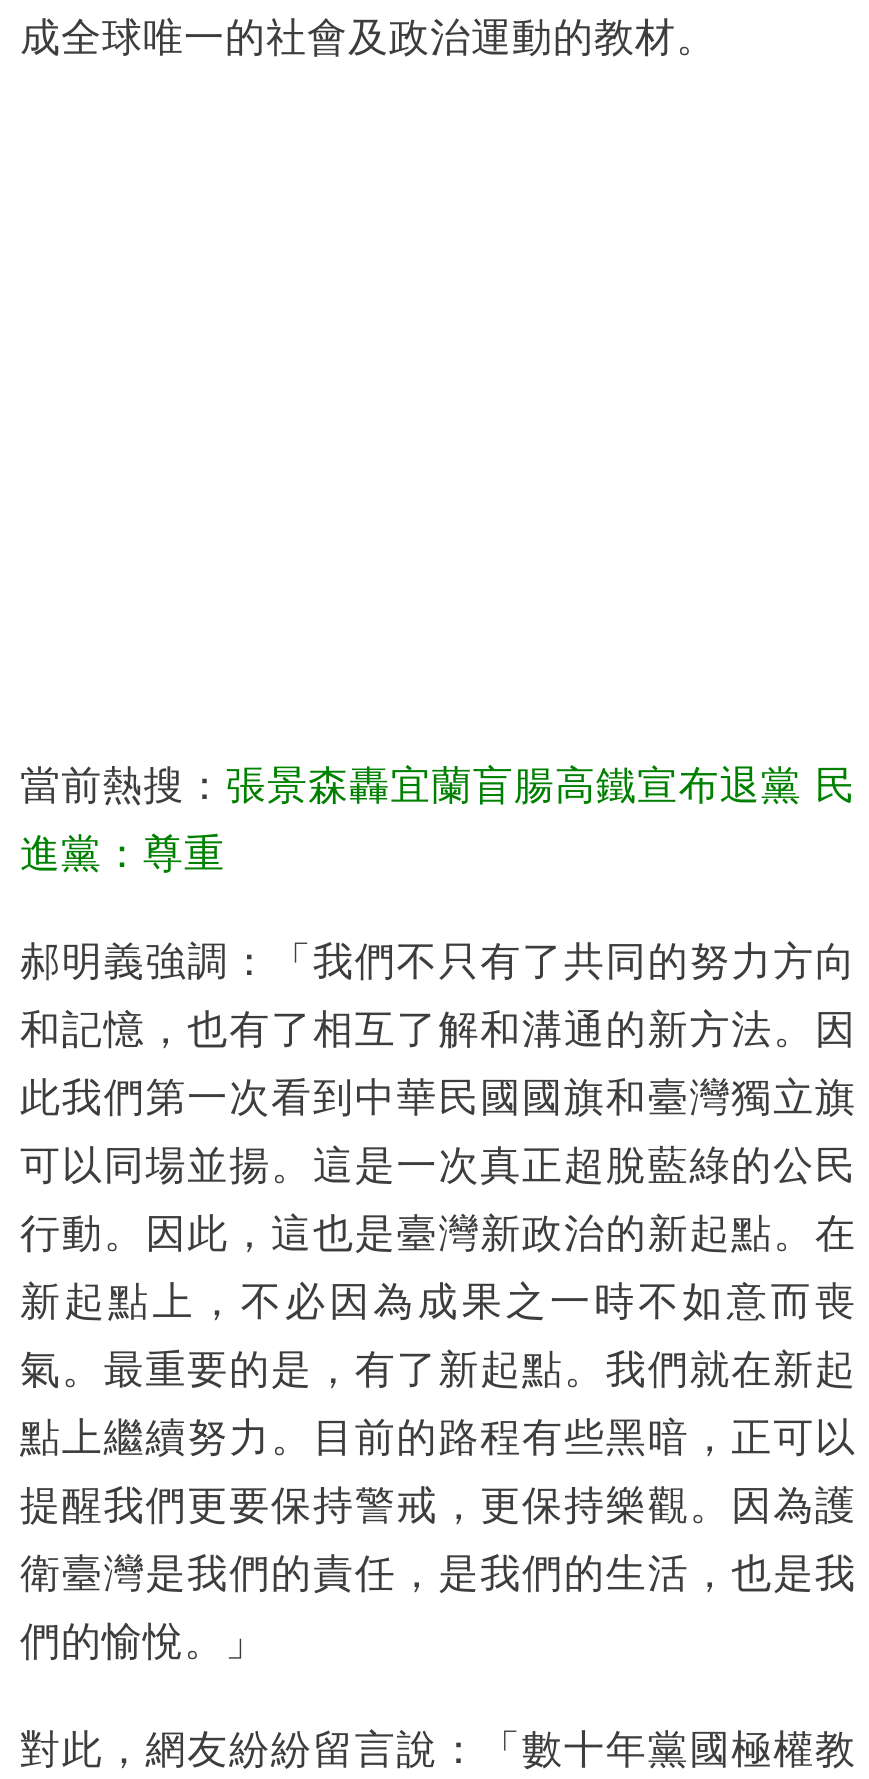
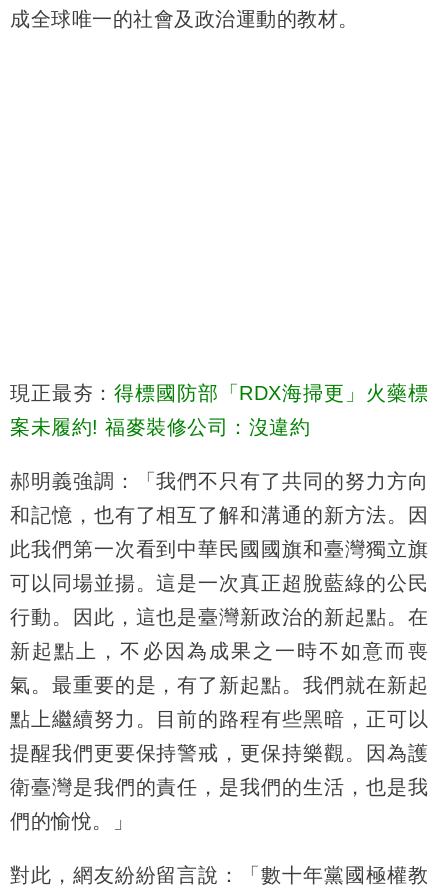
[20,762,856,806] 當前熱搜：張景森轟宜蘭盲腸高鐵宣布退黨 民 -> [10,382,428,404] 現正最夯：得標國防部「RDX海掃更」火藥標
[20,830,225,874] 進黨：尊重 -> [10,416,310,438] 案未履約! 福麥裝修公司：沒違約

